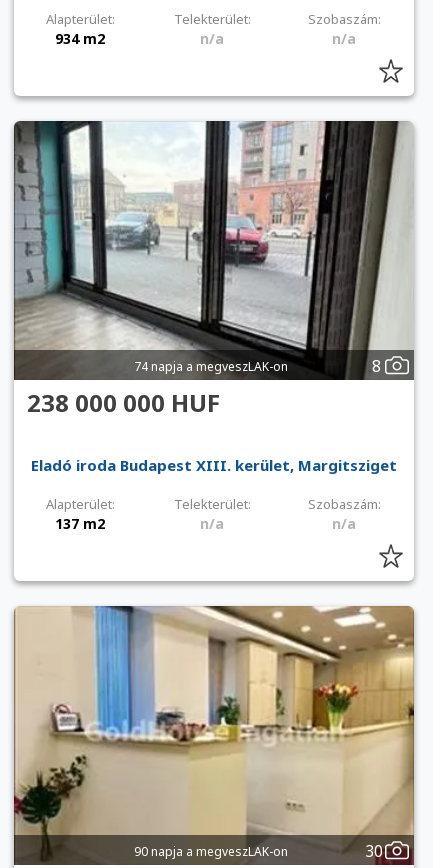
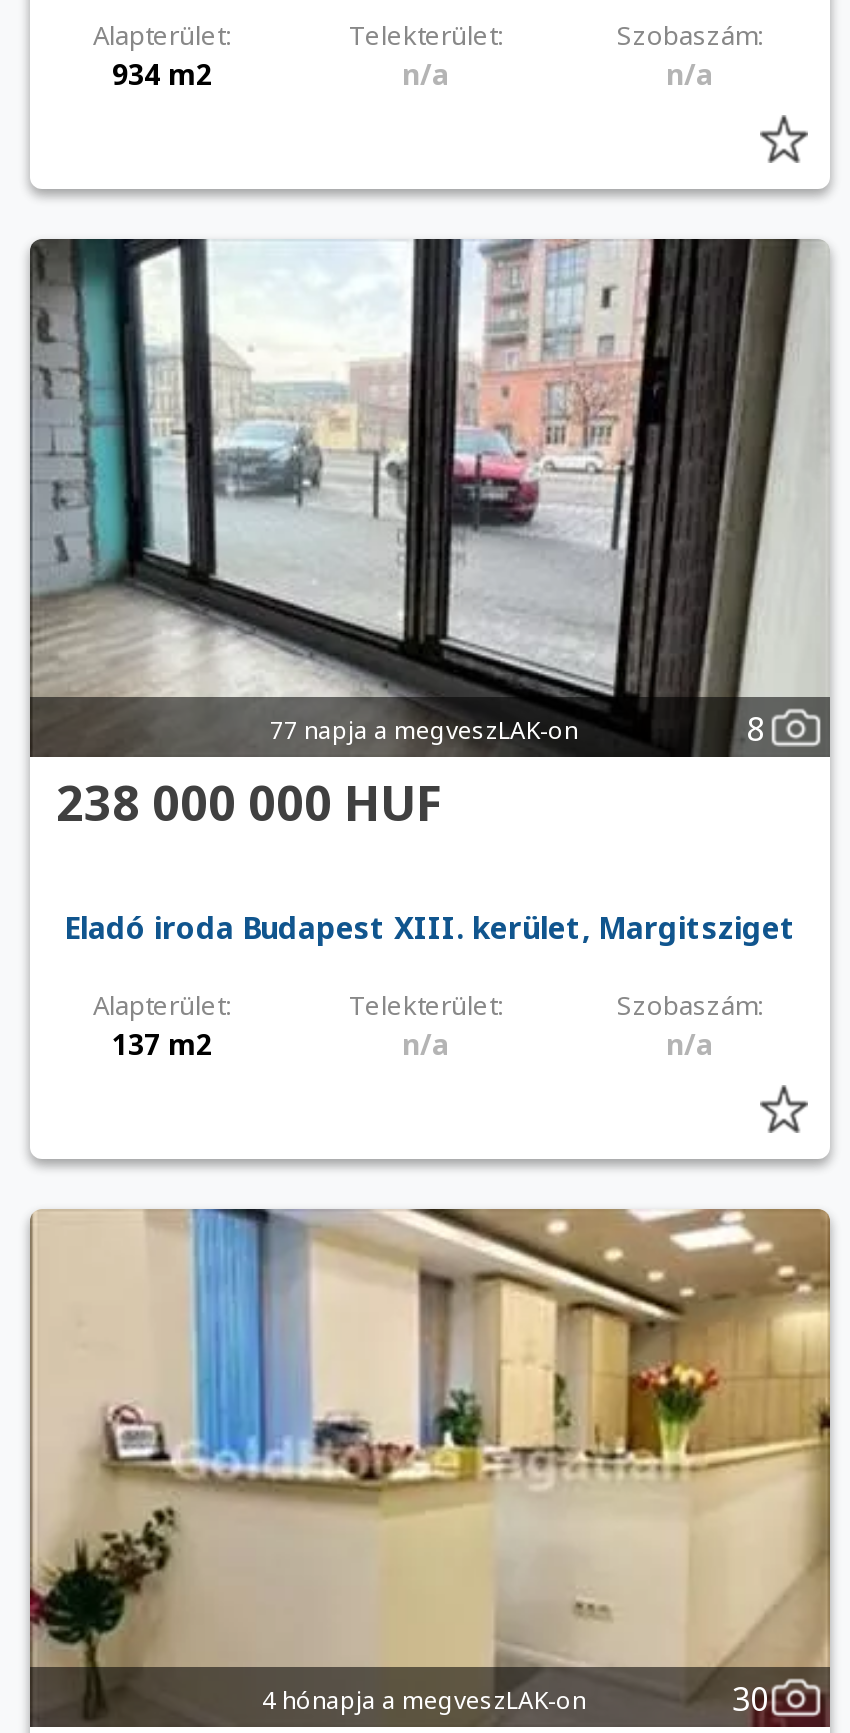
[134,358,288,375] 74 napja a megveszLAK-on -> [270,713,578,747] 77 napja a megveszLAK-on
[134,843,288,860] 90 napja a megveszLAK-on -> [262,1683,586,1717] 4 hónapja a megveszLAK-on

